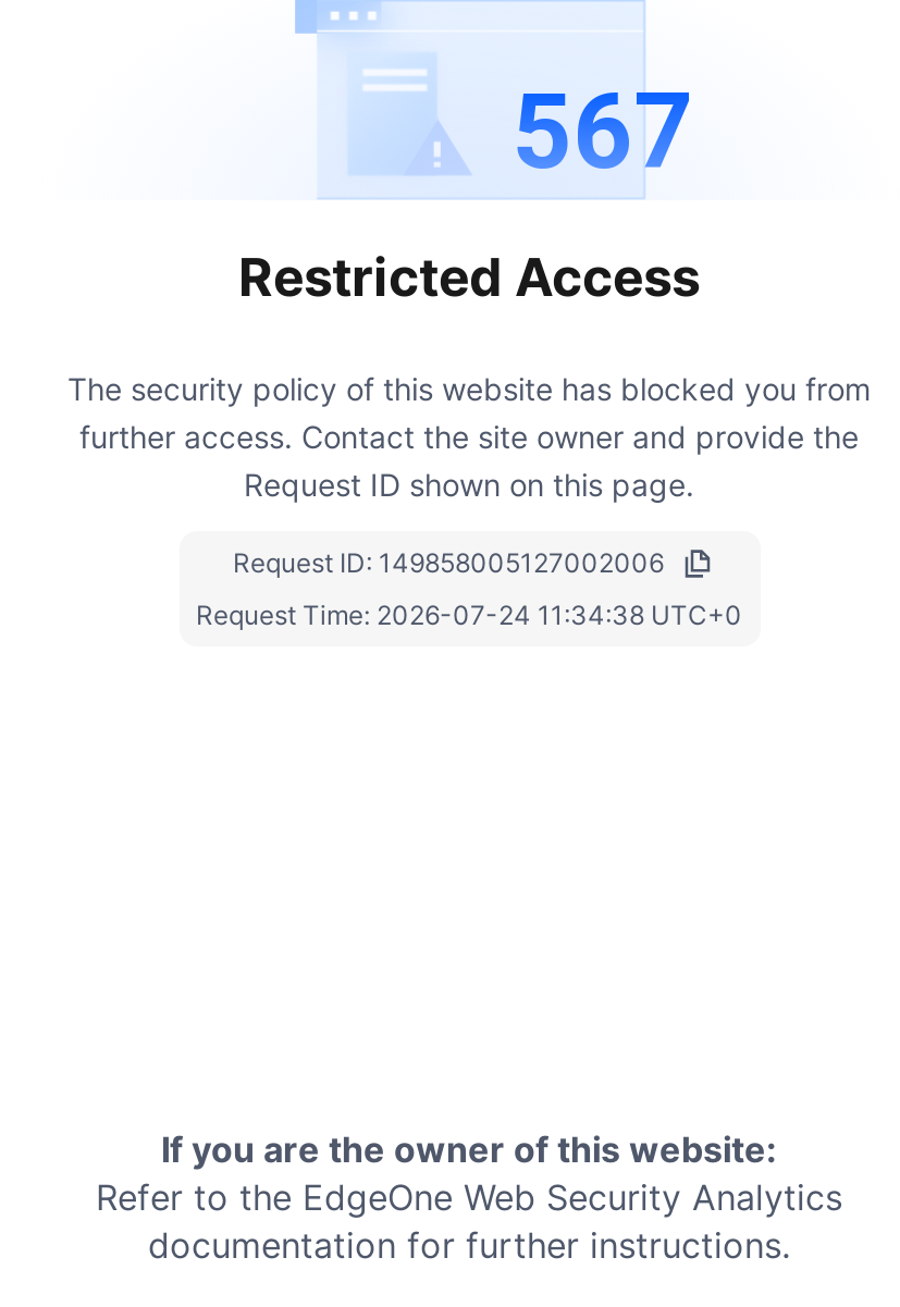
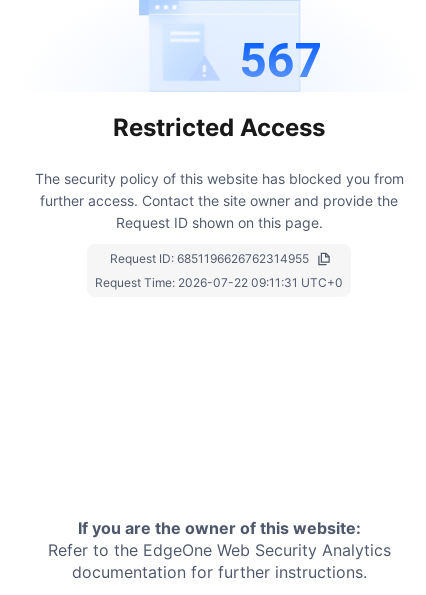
[233,545,664,578] Request ID: 149858005127002006 -> [110,251,309,266] Request ID: 6851196626762314955
[196,598,742,630] Request Time: 2026-07-24 11:34:38 UTC+0 -> [95,275,343,290] Request Time: 2026-07-22 09:11:31 UTC+0

